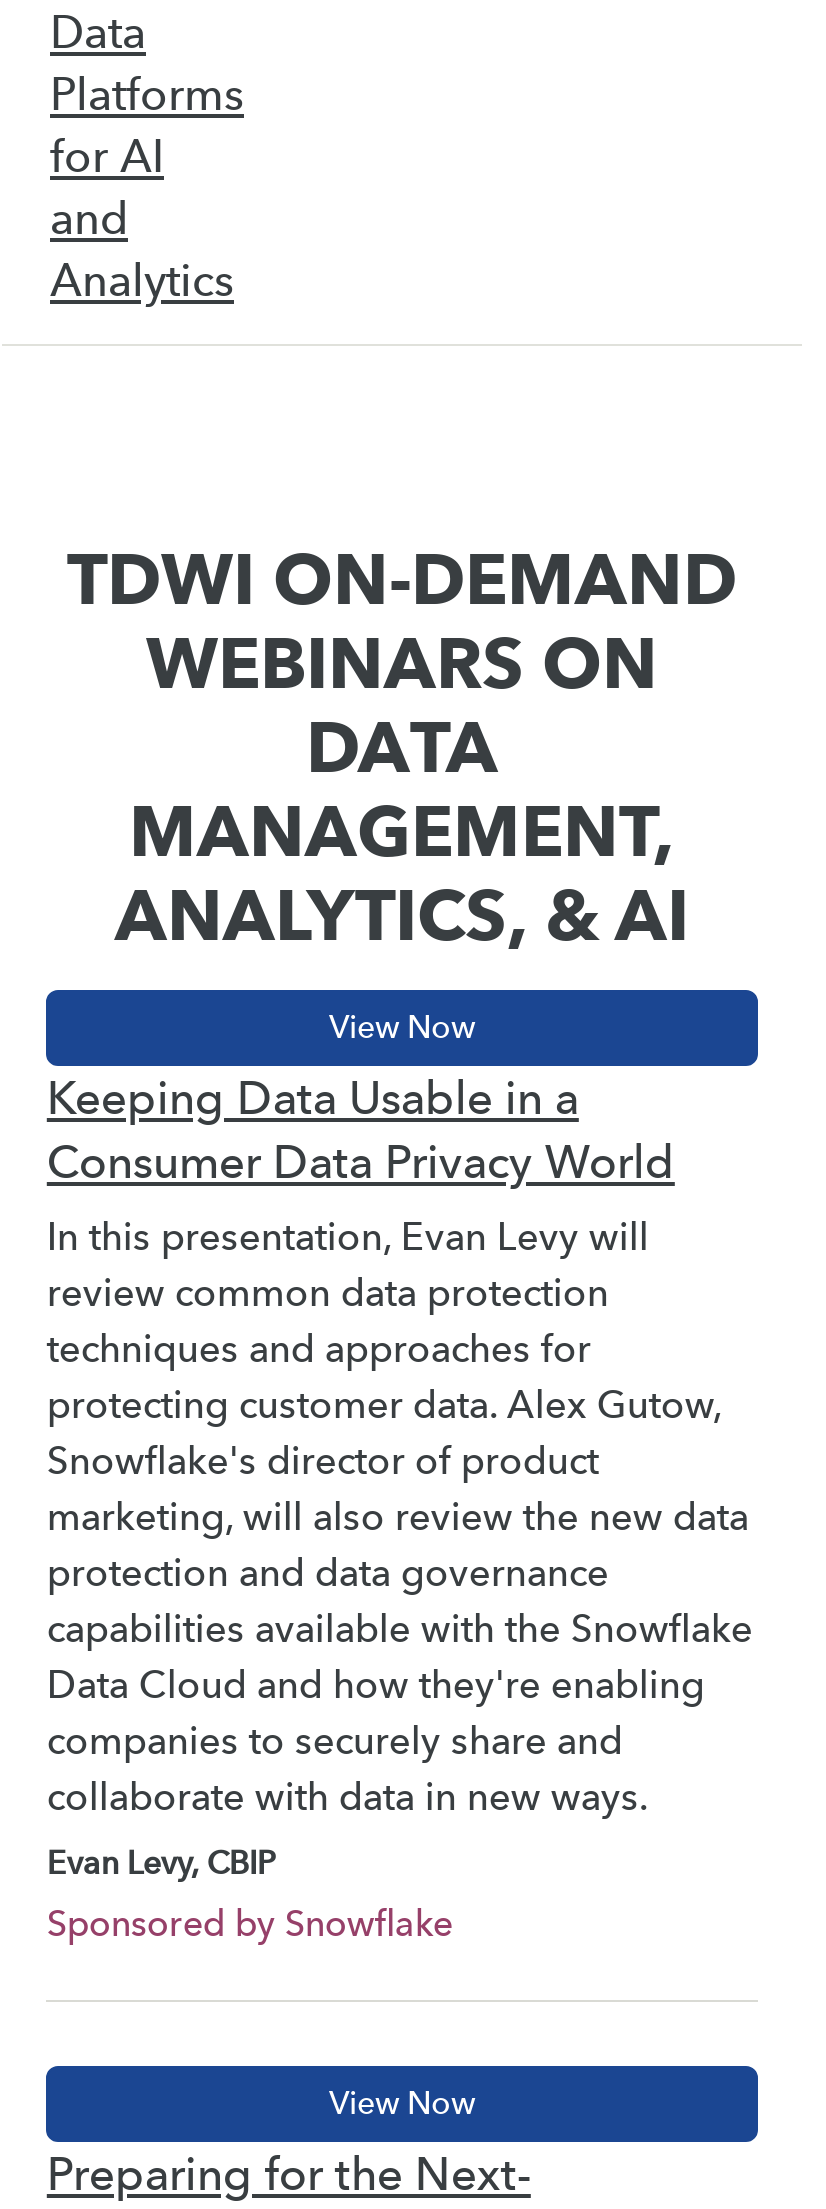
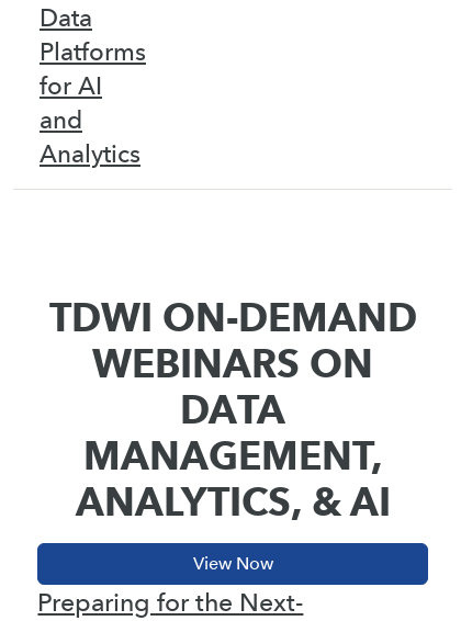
[47,1069,753,1946] Keeping Data Usable in a | Consumer Data Privacy World | In this presentation, Evan Levy will | review common data protection | techniques and approaches for | protecting customer data. Alex Gutow, | Snowflake's director of product | marketing, will also review the new data | protection and data governance | capabilities available with the Snowflake | Data Cloud and how they're enabling | companies to securely share and | collaborate with data in new ways. | Evan Levy, CBIP | Sponsored by Snowflake -> none

